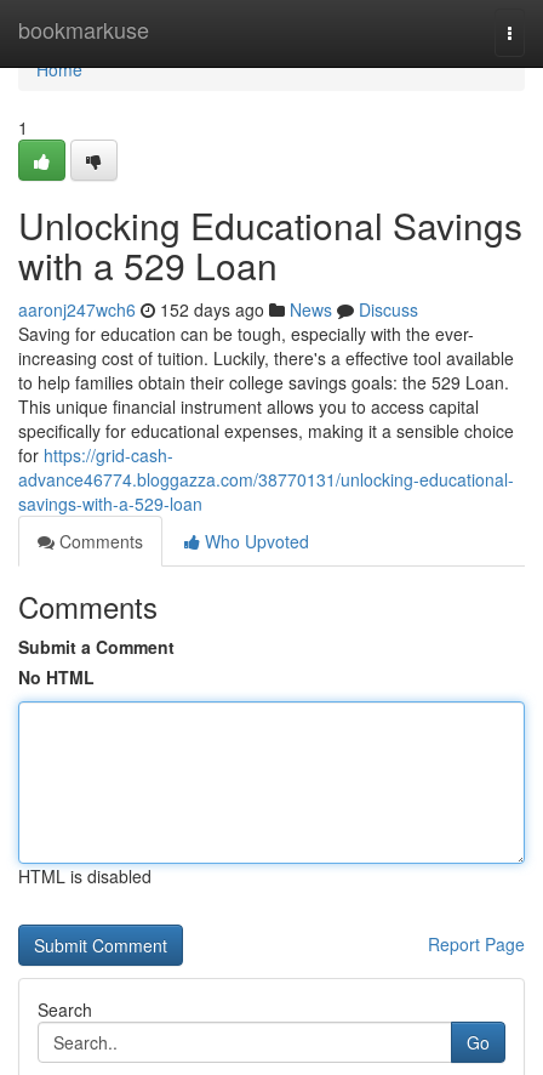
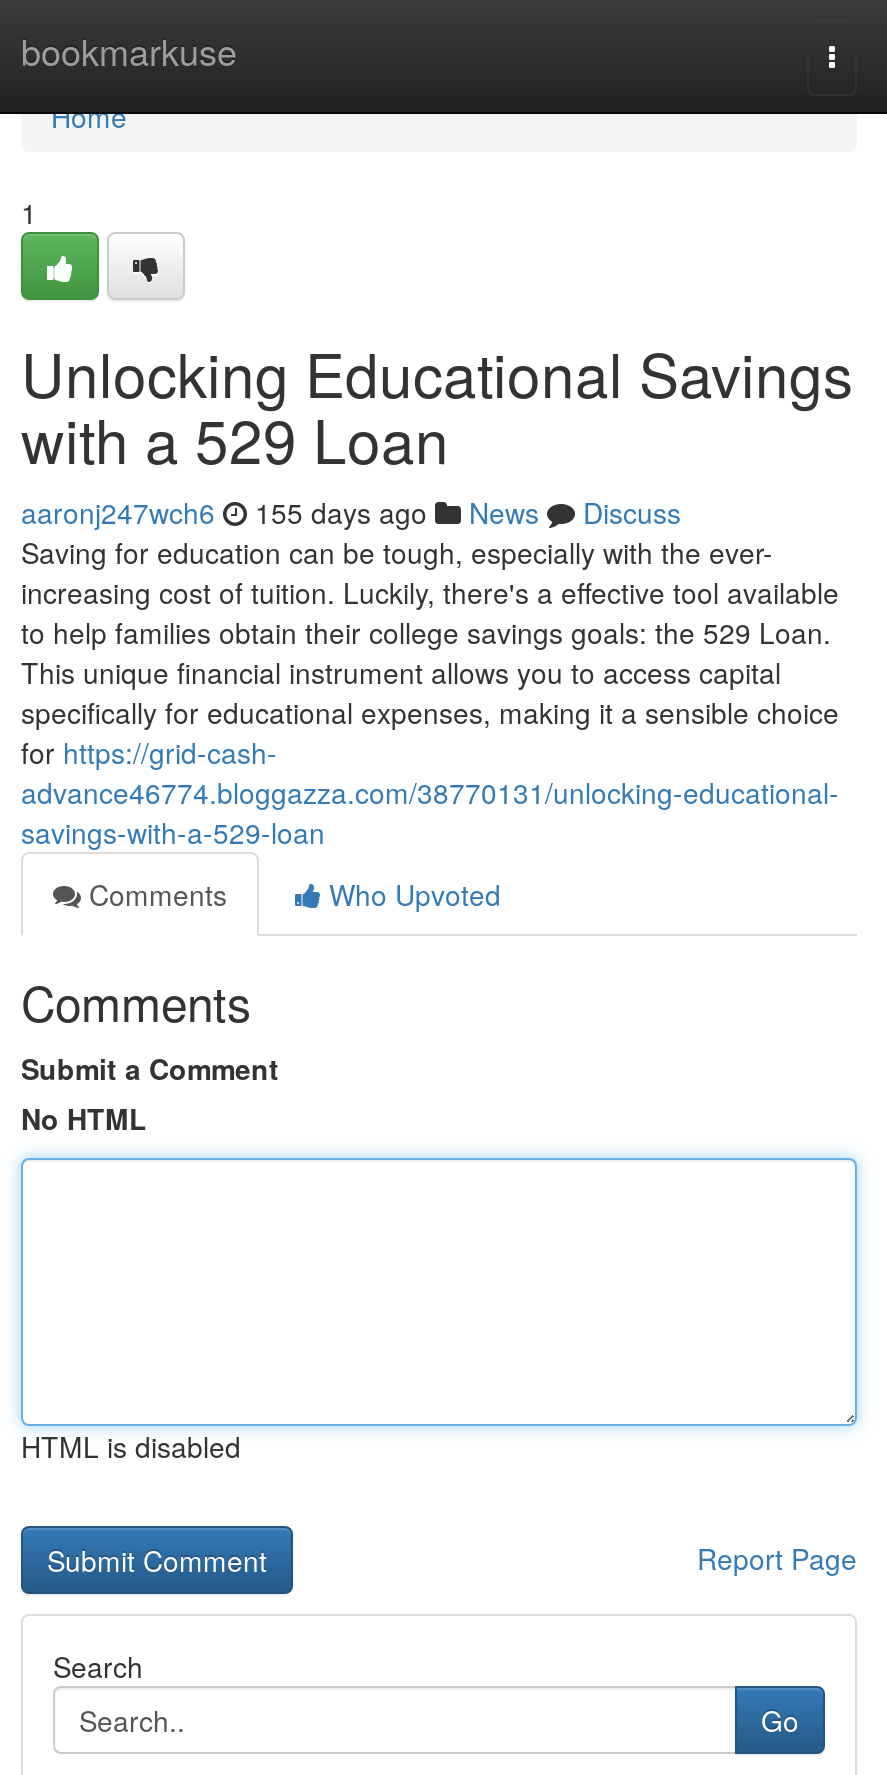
[18,297,418,322] aaronj247wch6 152 days ago News Discuss -> [21,492,681,532] aaronj247wch6 155 days ago News Discuss

